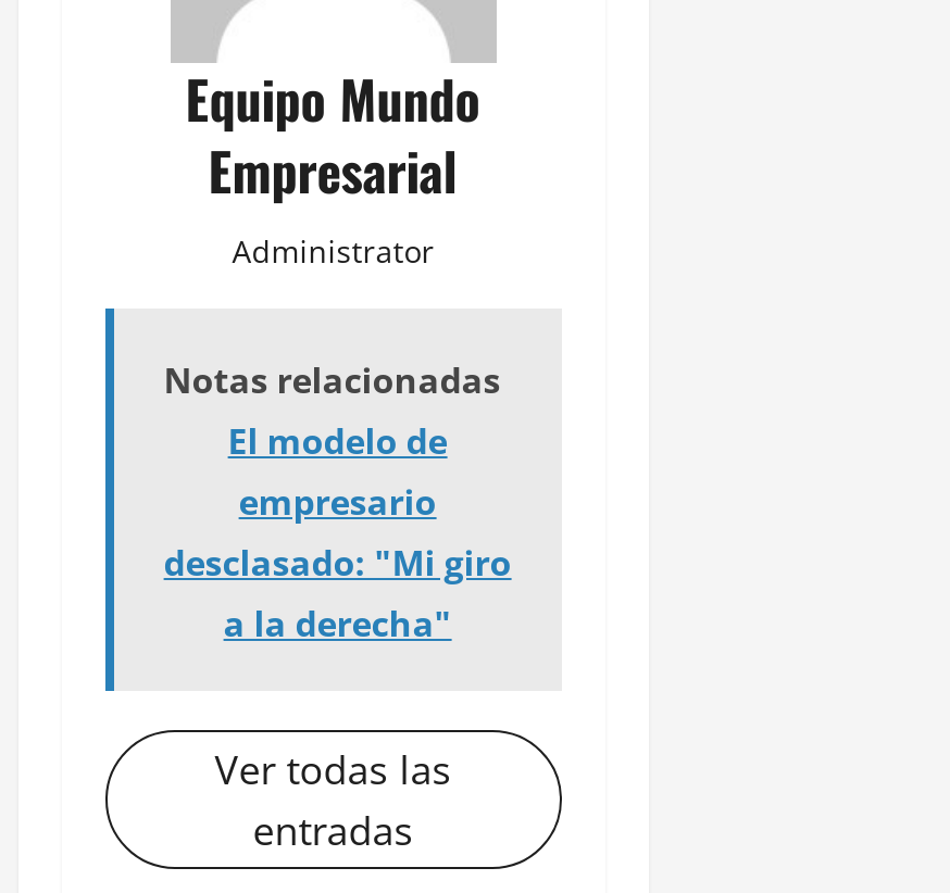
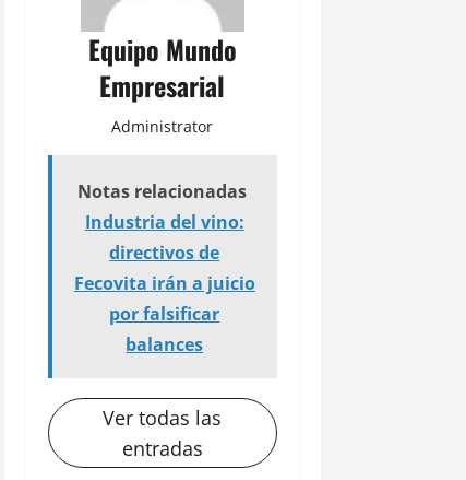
[164,418,512,648] El modelo de | empresario | desclasado: "Mi giro | a la derecha" -> [74,210,255,357] Industria del vino: | directivos de | Fecovita irán a juicio | por falsificar | balances

